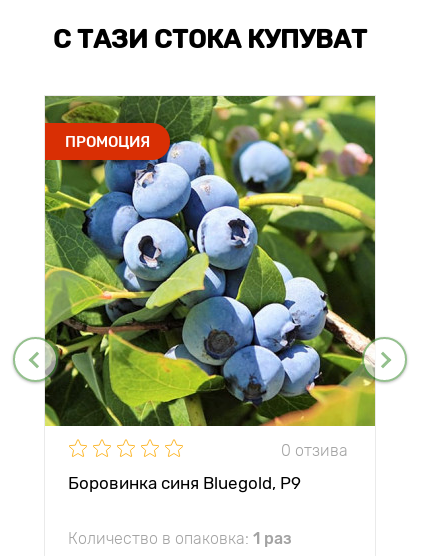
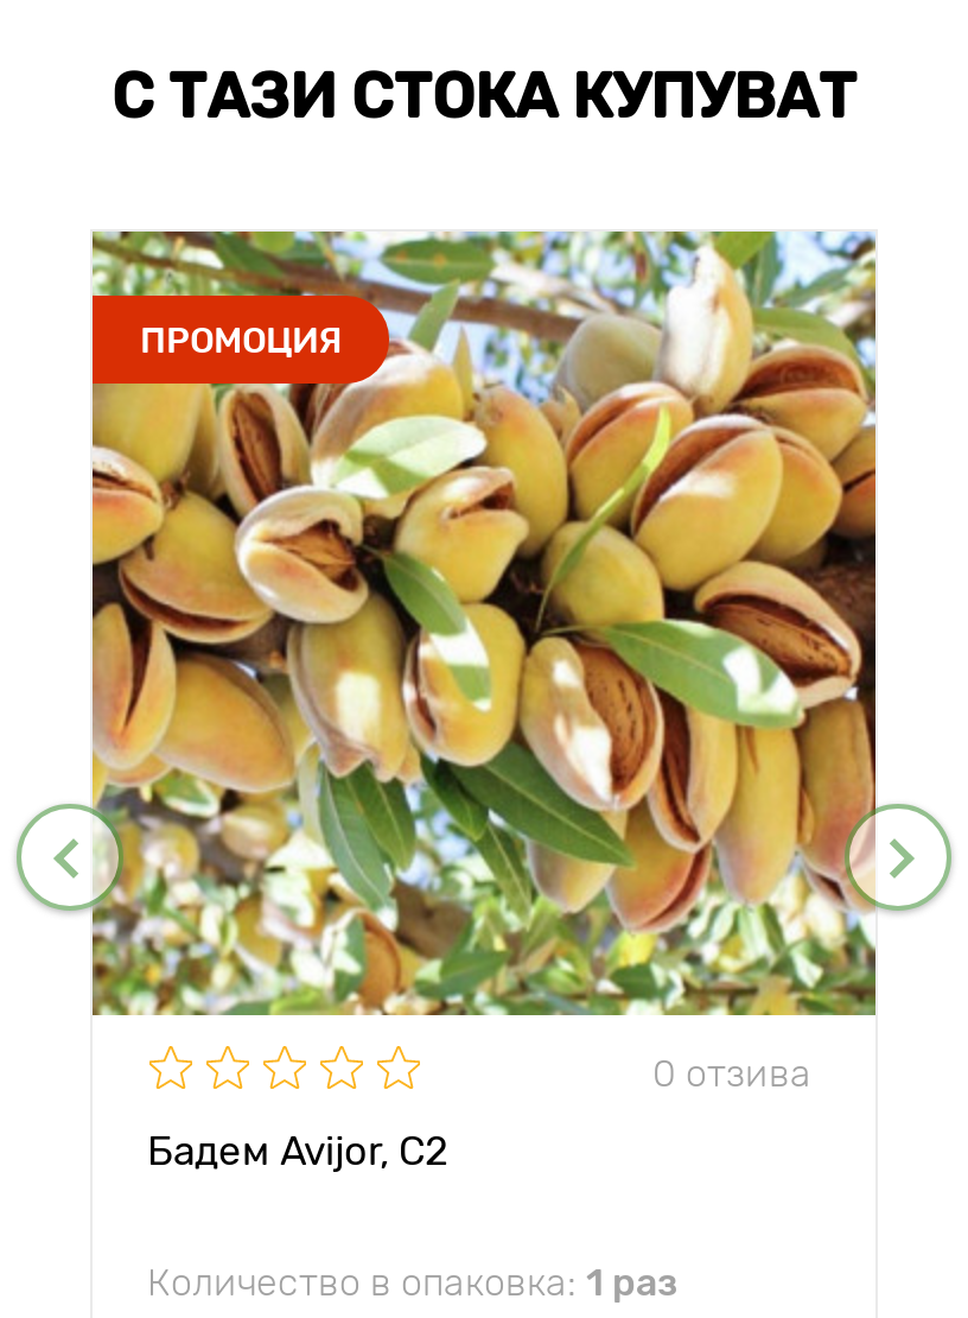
[44,95,376,427] [image] -> [90,229,878,1018] [image]
[68,473,301,493] Боровинка синя Bluegold, P9 -> [147,1127,448,1174] Бадем Avijor, С2

